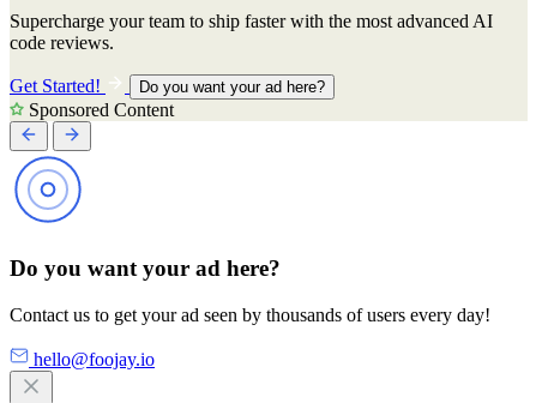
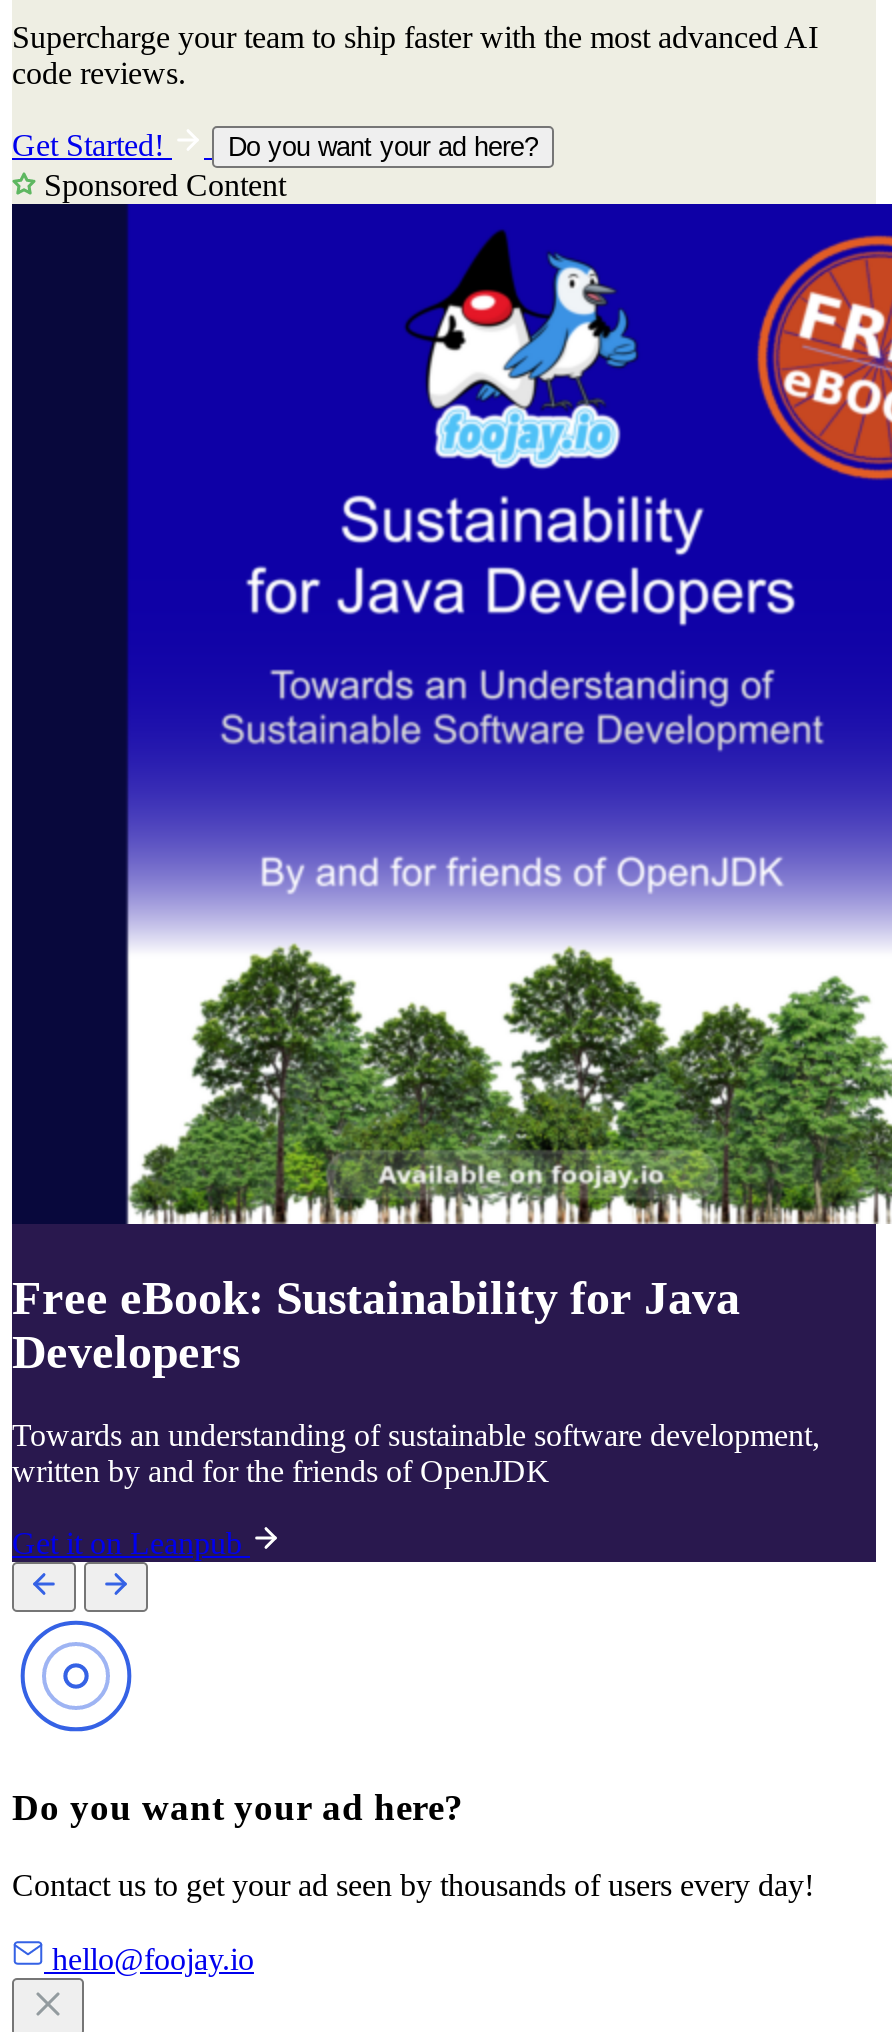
none -> [10,202,886,1564] [image] | Free eBook: Sustainability for Java | Developers | Towards an understanding of sustainable software development, | written by and for the friends of OpenJDK | Get it on Leanpub

